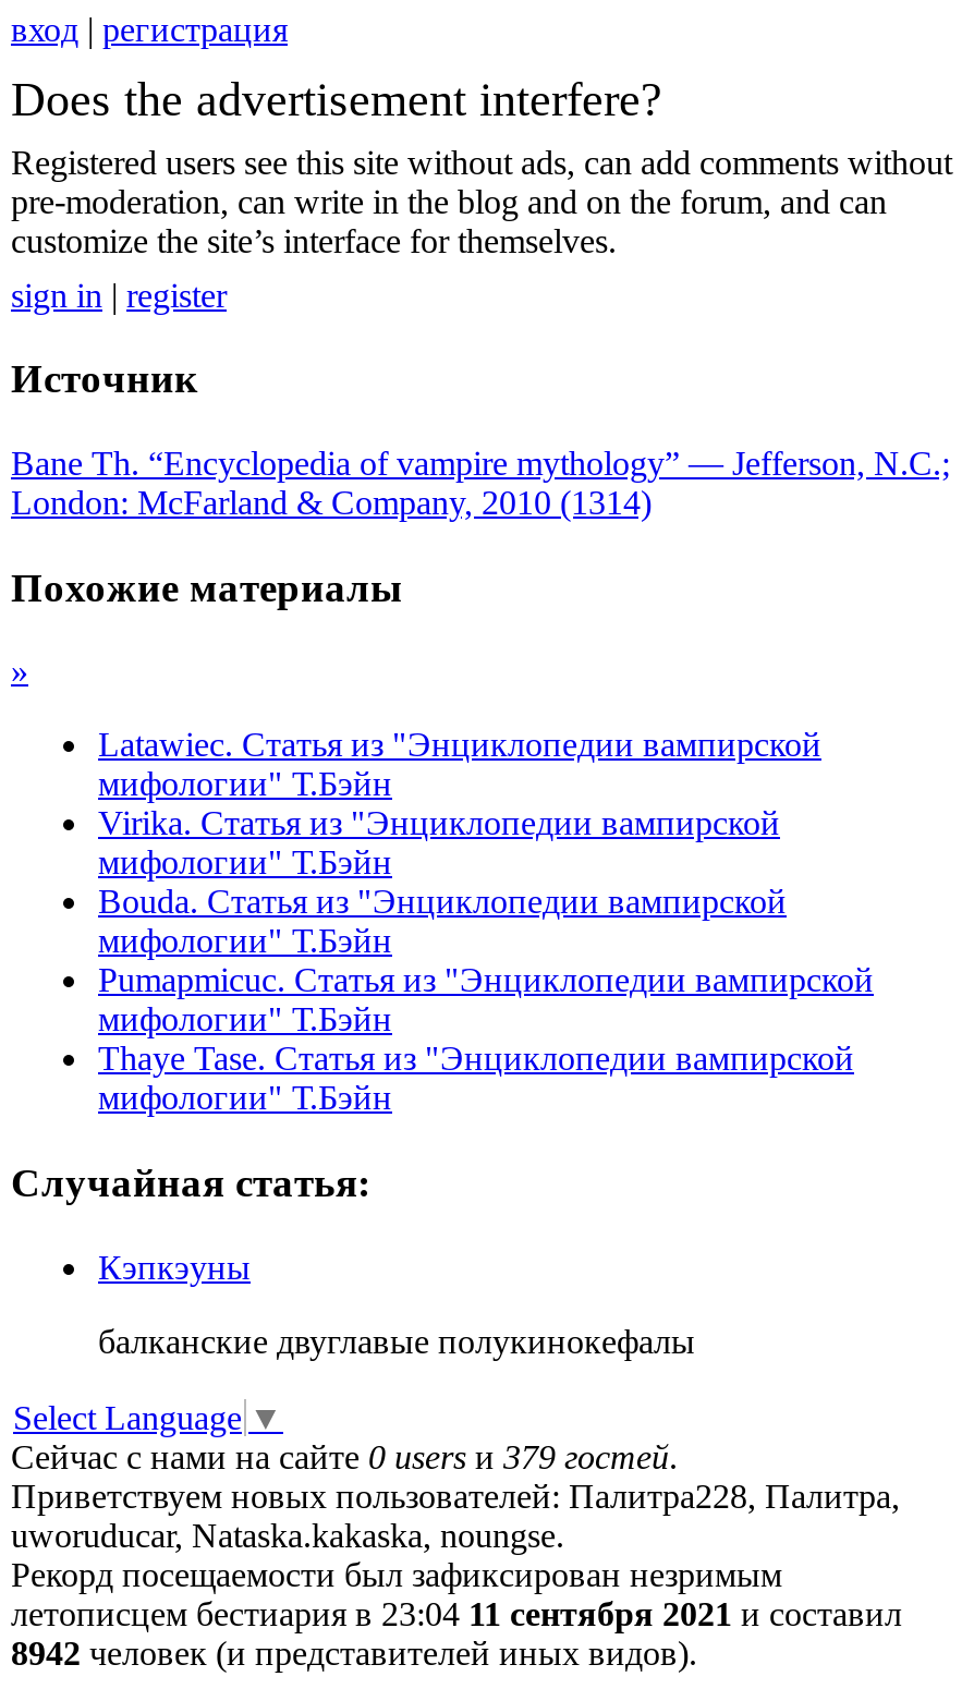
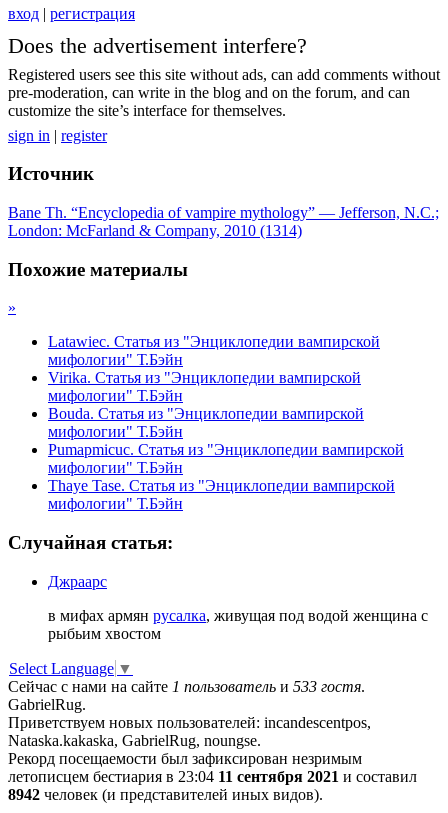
[98,1248,251,1285] Кэпкэуны -> [48,573,107,590] Джраарс
[98,1322,695,1359] балканские двуглавые полукинокефалы -> [48,607,428,642] в мифах армян русалка, живущая под водой женщина с | рыбьим хвостом
[11,1439,900,1554] Сейчас с нами на сайте 0 users и 379 гостей. | Приветствуем новых пользователей: Палитра228, Палитра, | uworuducar, Nataska.kakaska, noungse. -> [8,678,371,749] Сейчас с нами на сайте 1 пользователь и 533 гостя. | GabrielRug. | Приветствуем новых пользователей: incandescentpos, | Nataska.kakaska, GabrielRug, noungse.

